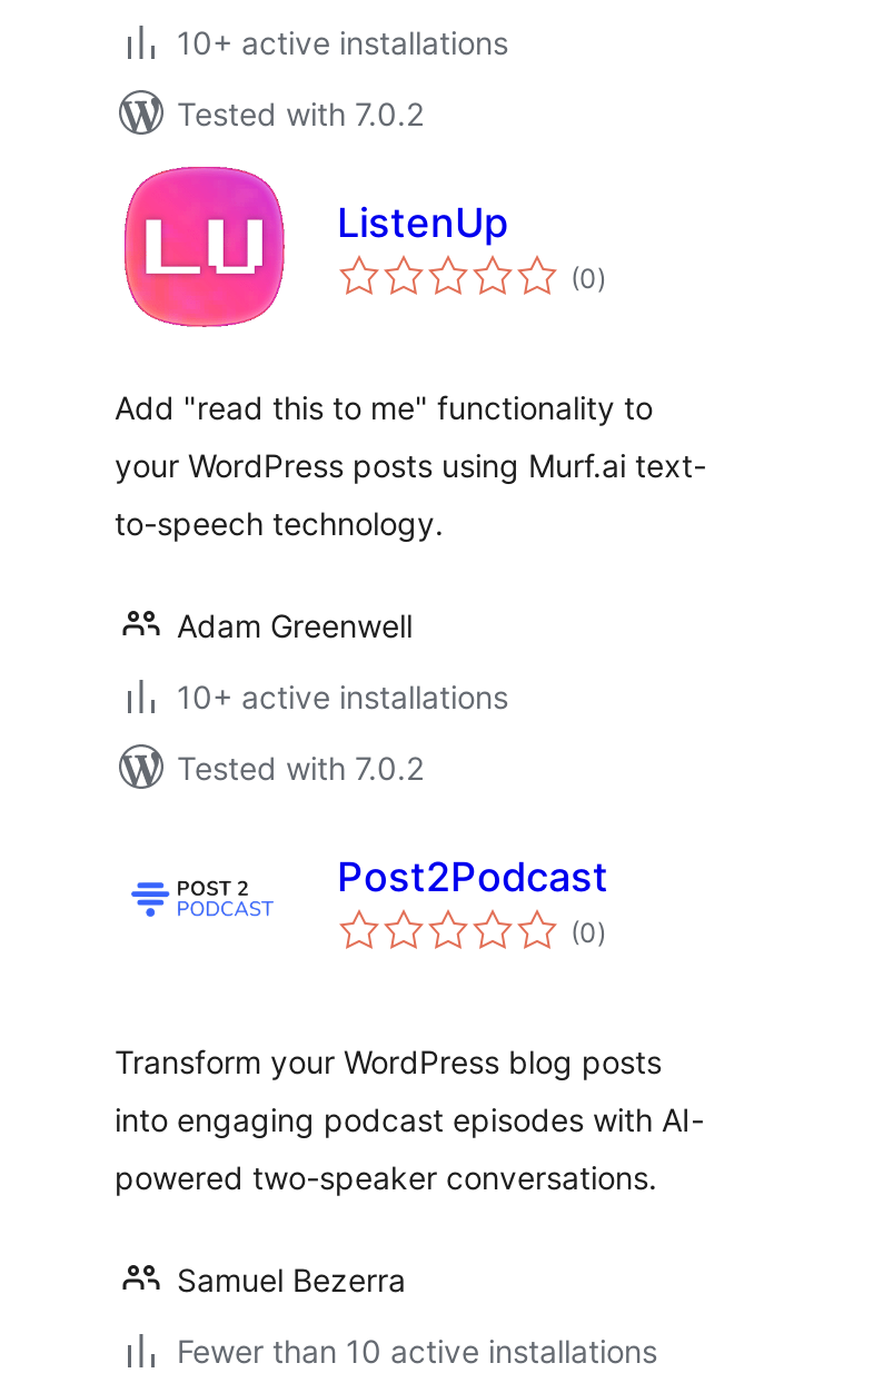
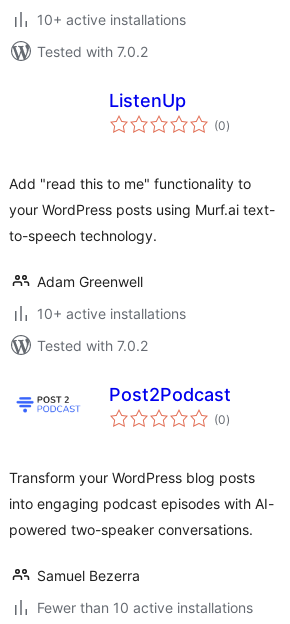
[121,164,288,330] [image] -> none

